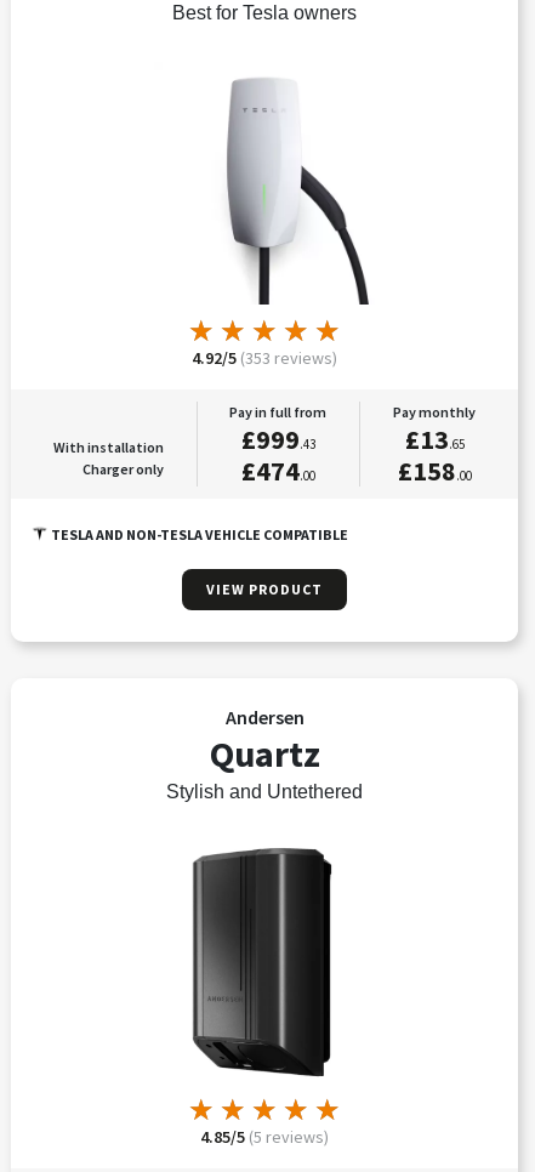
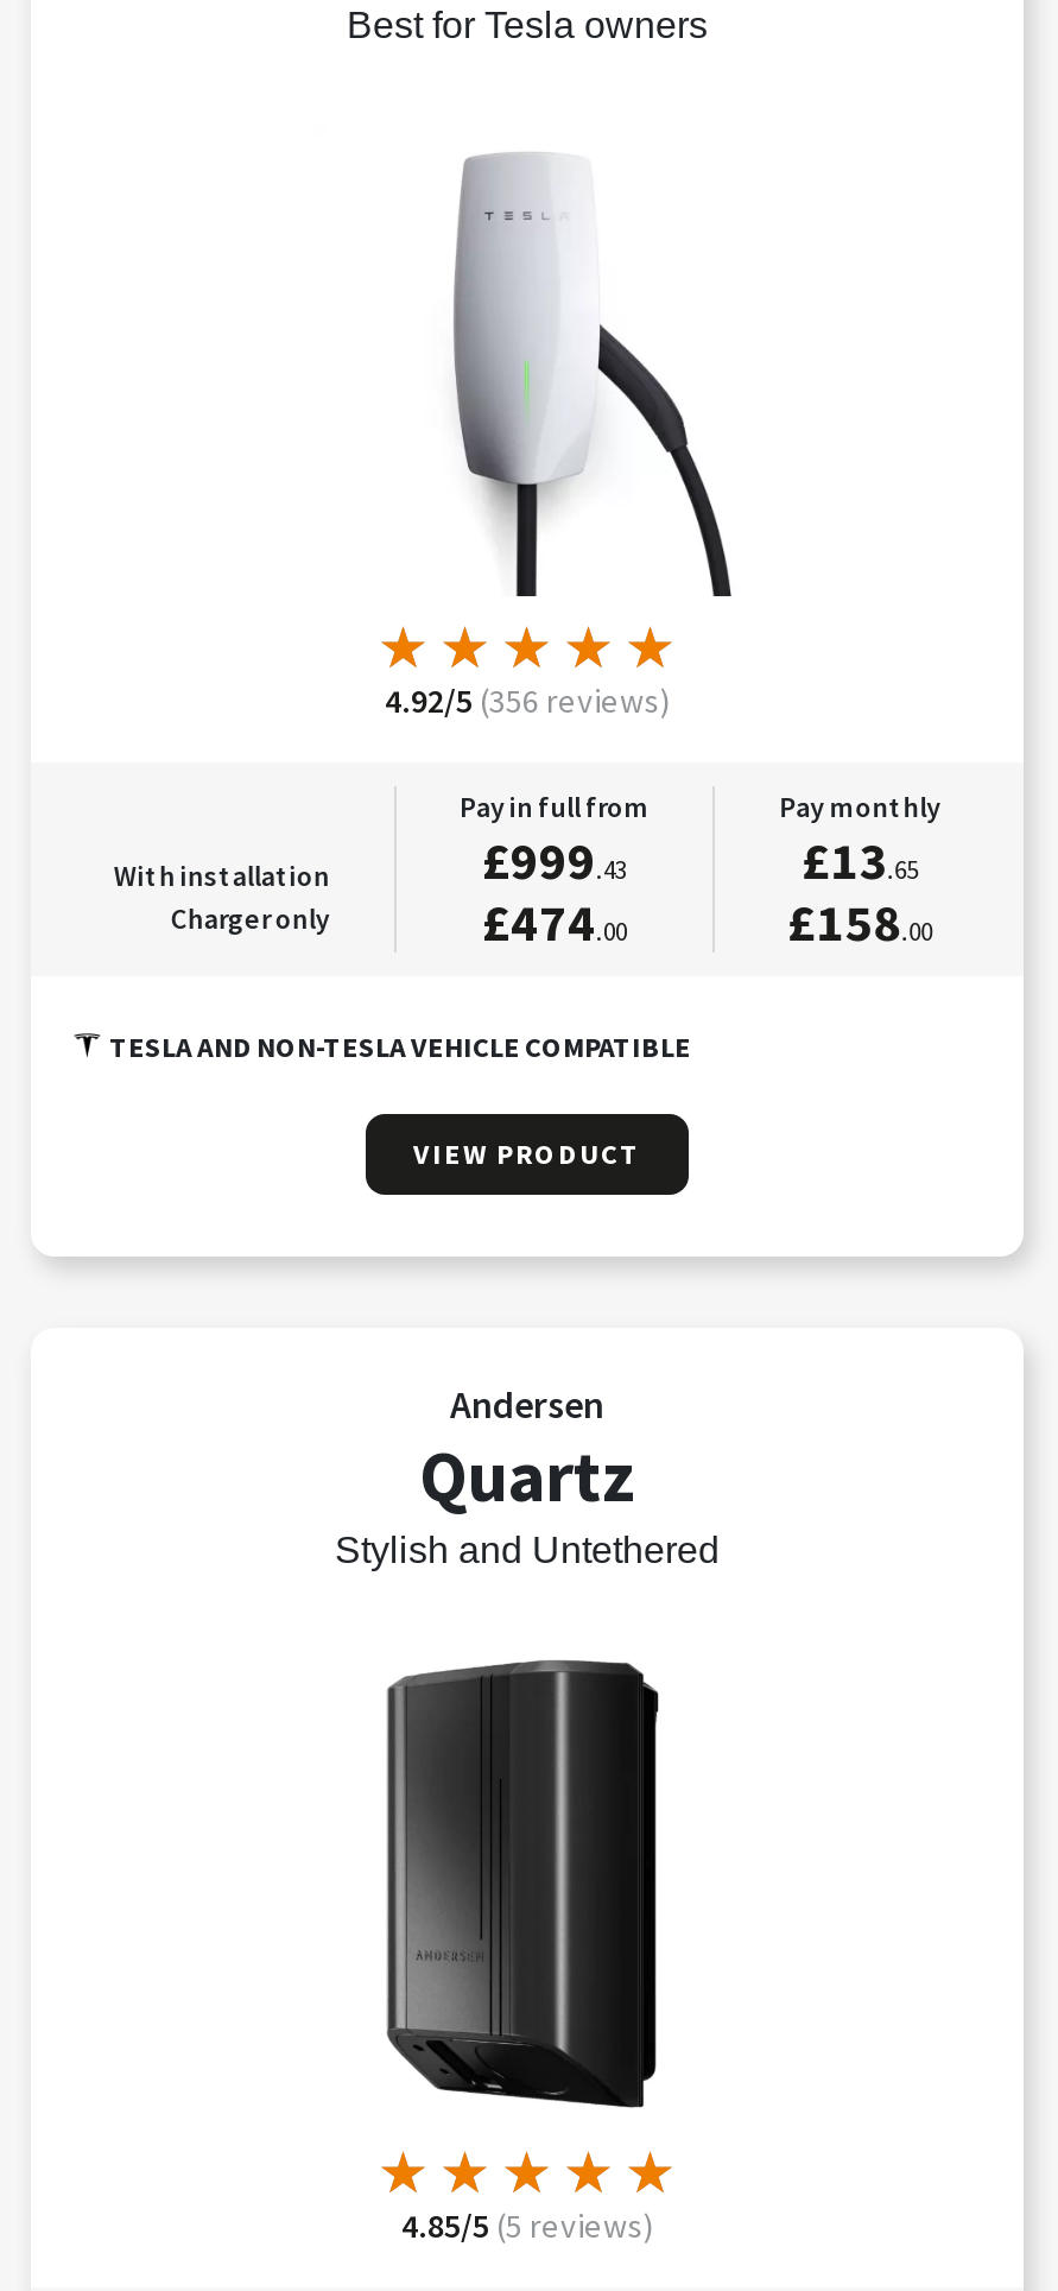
[192,347,337,369] 4.92/5 (353 reviews) -> [385,680,670,723] 4.92/5 (356 reviews)

